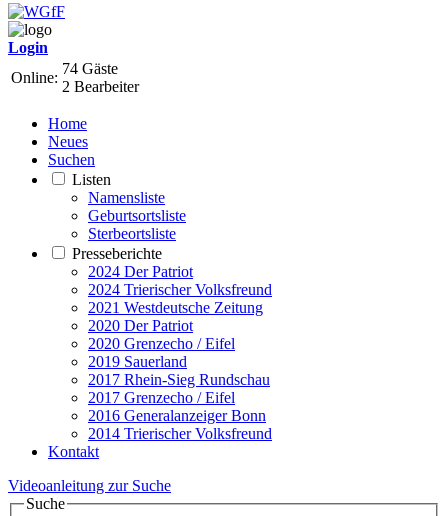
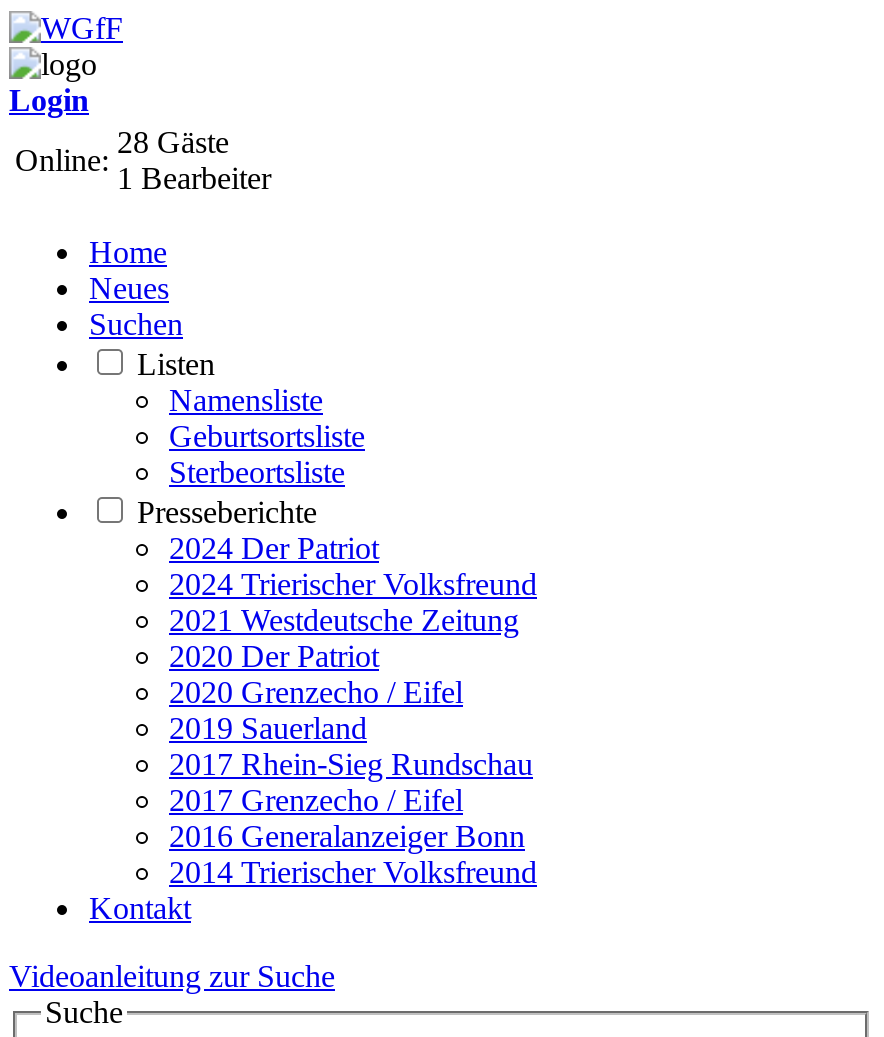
[62,60,118,77] 74 Gäste -> [117,125,229,159] 28 Gäste
[62,78,139,95] 2 Bearbeiter -> [117,161,271,195] 1 Bearbeiter

